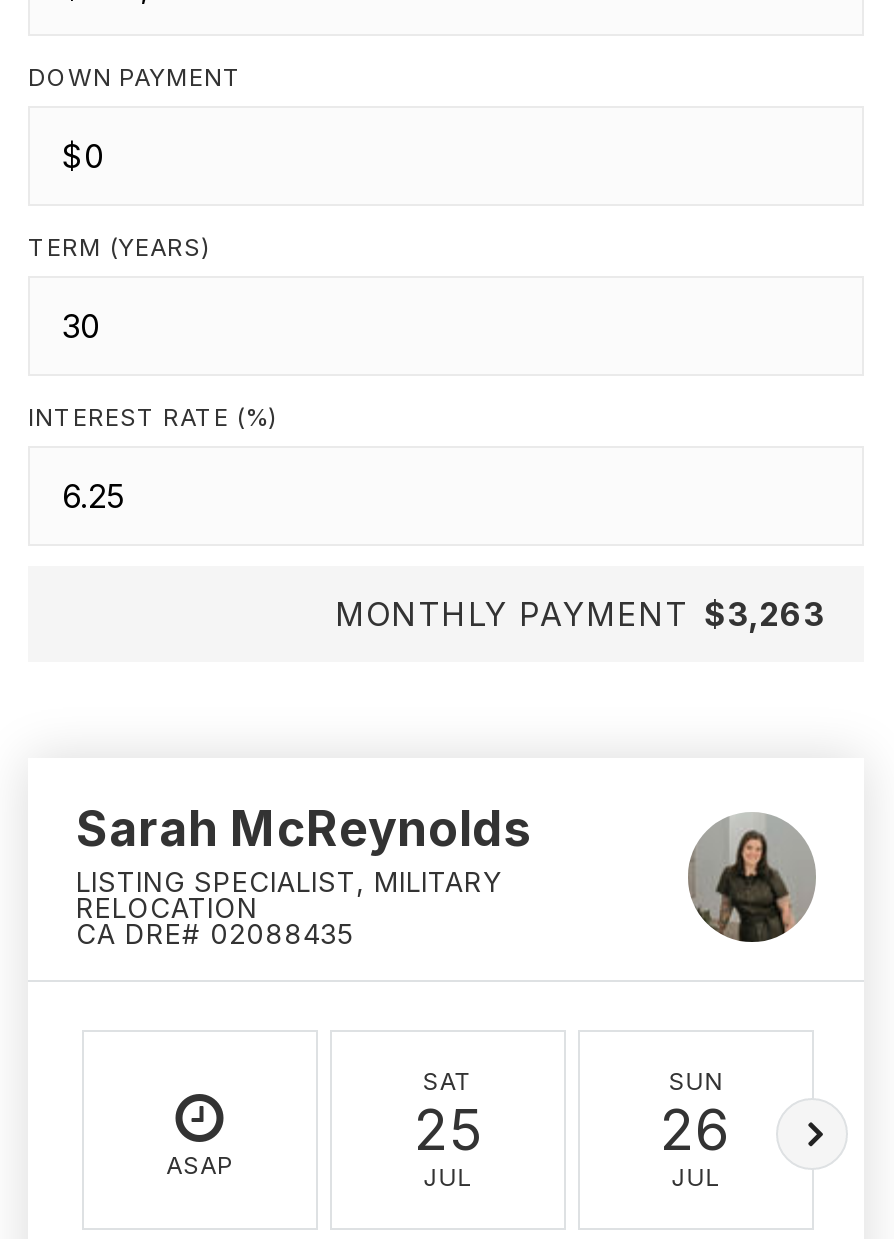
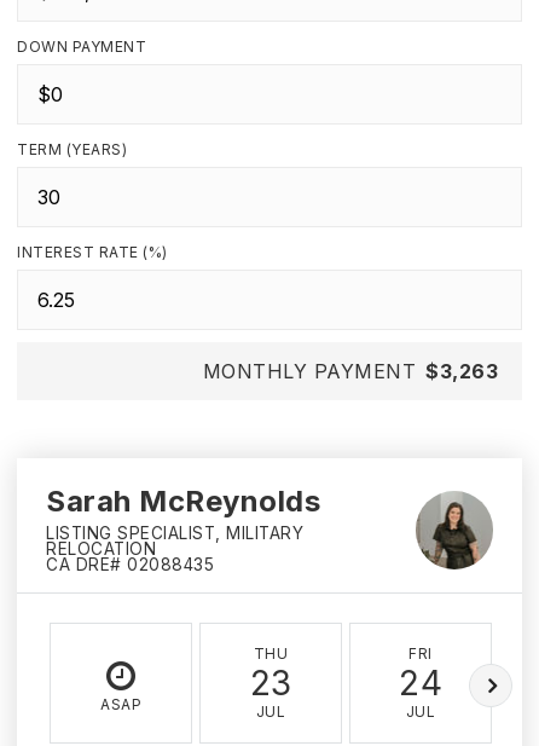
[414,1066,482,1164] SAT | 25 -> [250,644,292,704] THU | 23
[660,1066,732,1164] SUN | 26 -> [399,644,442,704] FRI | 24

